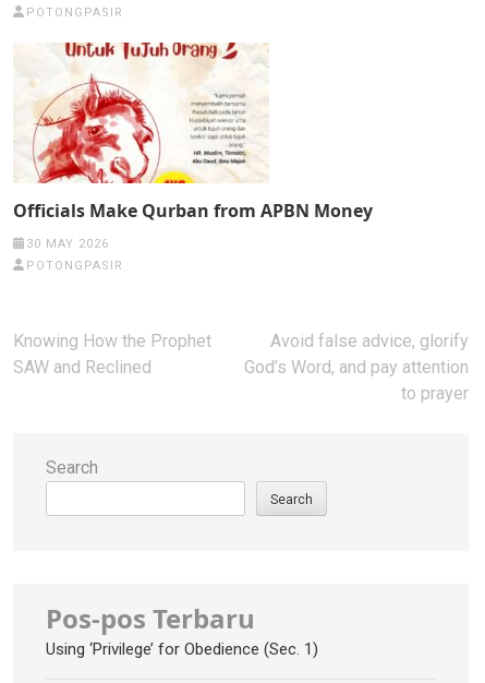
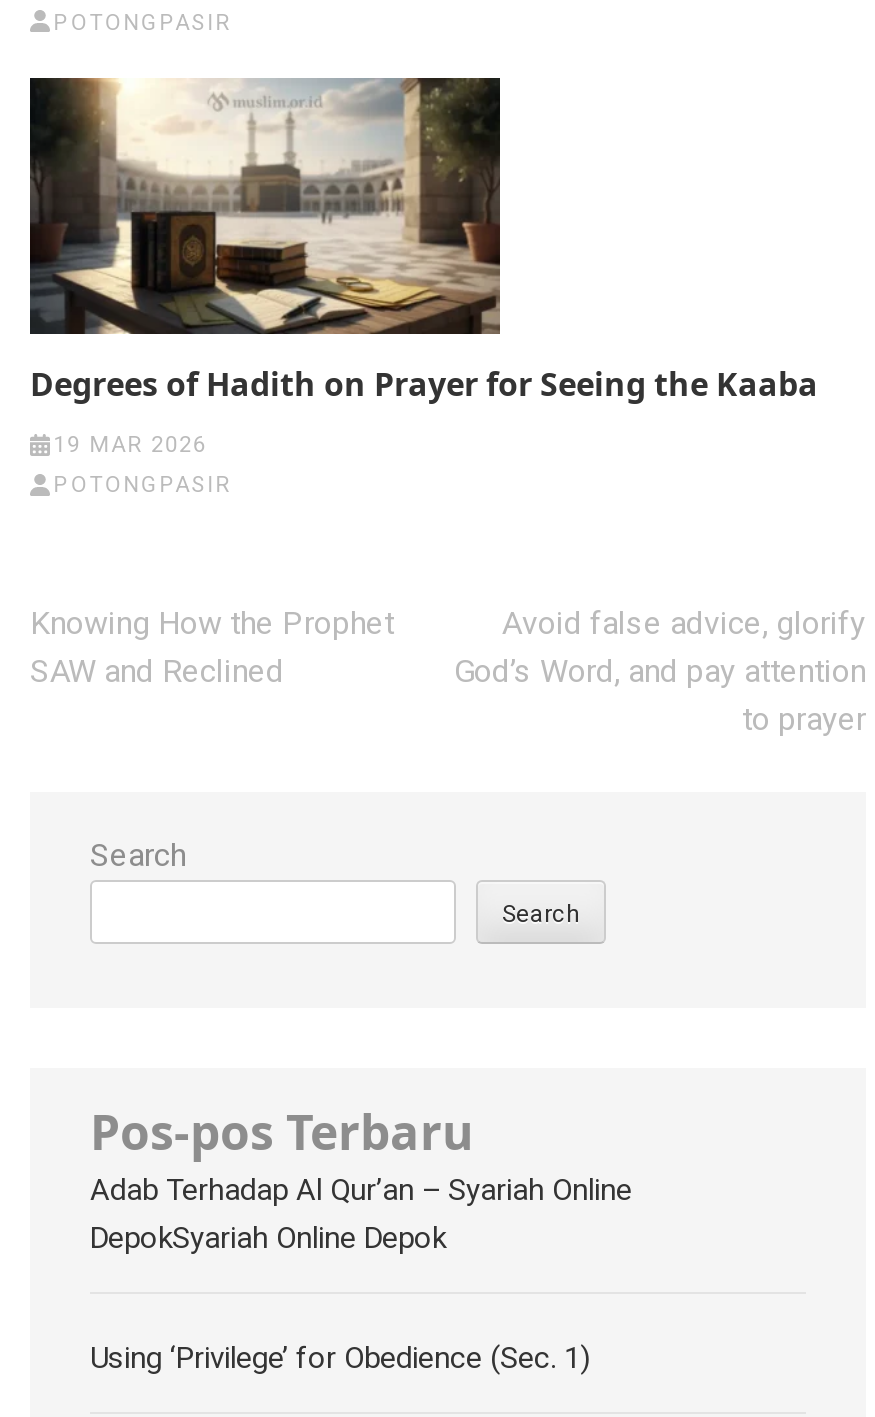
[13,41,373,222] [image] | Officials Make Qurban from APBN Money -> [28,76,818,406] [image] | Degrees of Hadith on Prayer for Seeing the Kaaba
[26,236,109,250] 30 MAY 2026 -> [53,432,207,458] 19 MAR 2026
none -> [90,1172,632,1256] Adab Terhadap Al Qur’an – Syariah Online | DepokSyariah Online Depok

